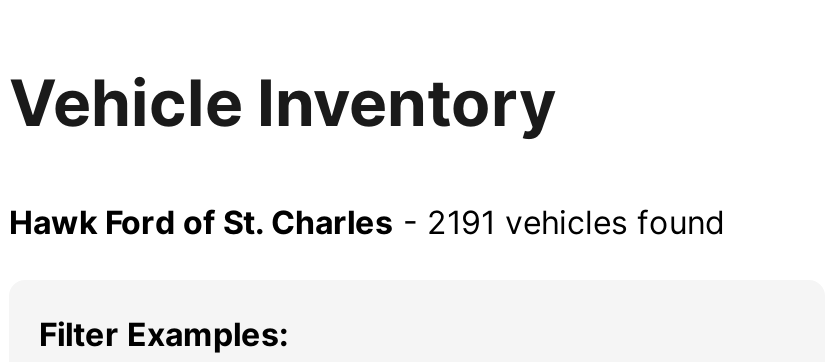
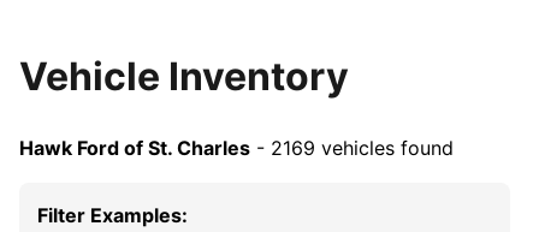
[9,202,725,242] Hawk Ford of St. Charles - 2191 vehicles found -> [19,136,454,160] Hawk Ford of St. Charles - 2169 vehicles found

